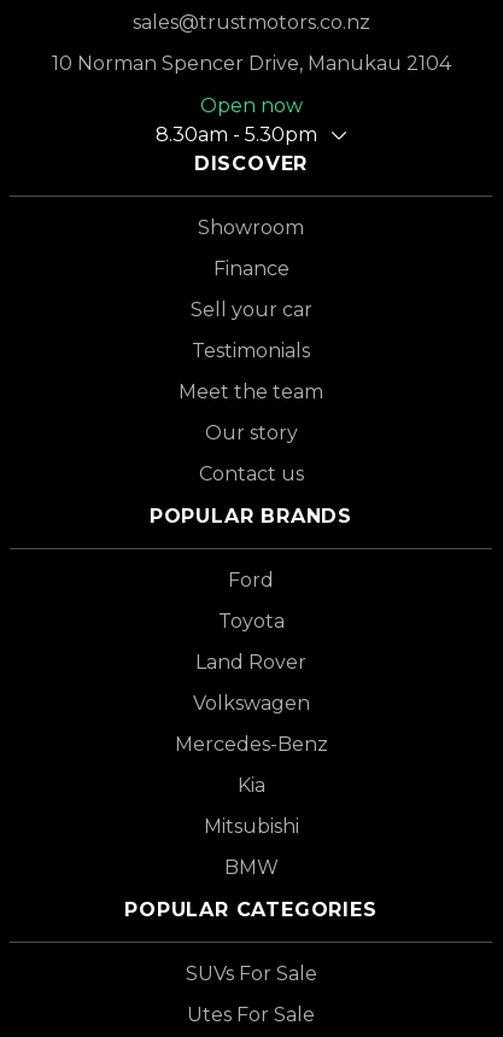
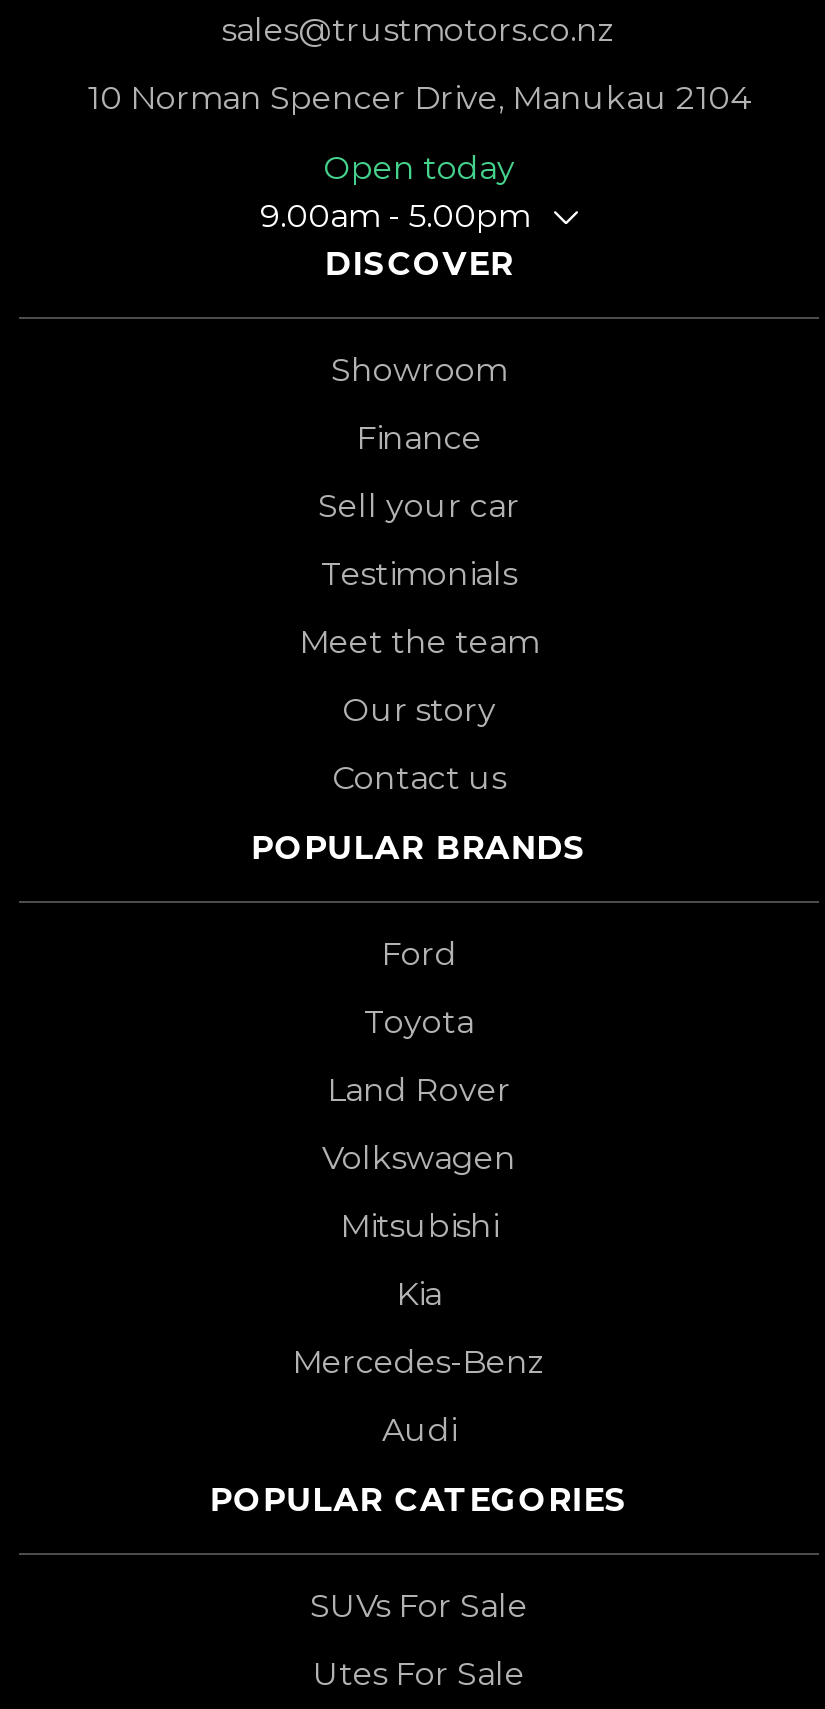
[156,94,317,146] Open now | 8.30am - 5.30pm -> [260,149,530,235] Open today | 9.00am - 5.00pm
moved [174,733,327,756] -> [292,1343,546,1381]: Mercedes-Benz
moved [203,774,299,838] -> [340,1207,498,1313]: Kia | Mitsubishi
[224,856,278,879] BMW -> [382,1411,456,1449] Audi

